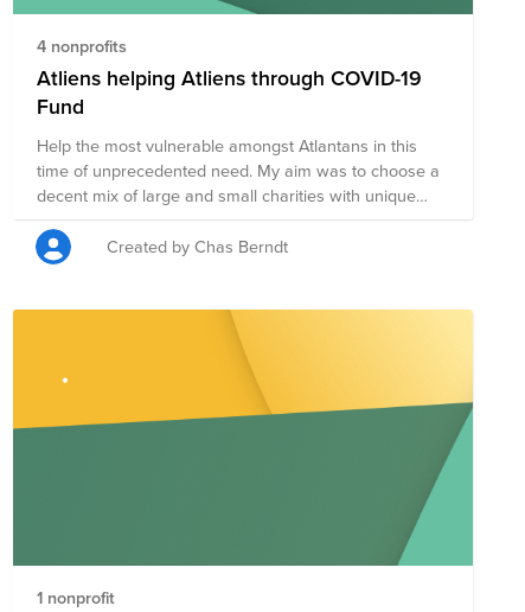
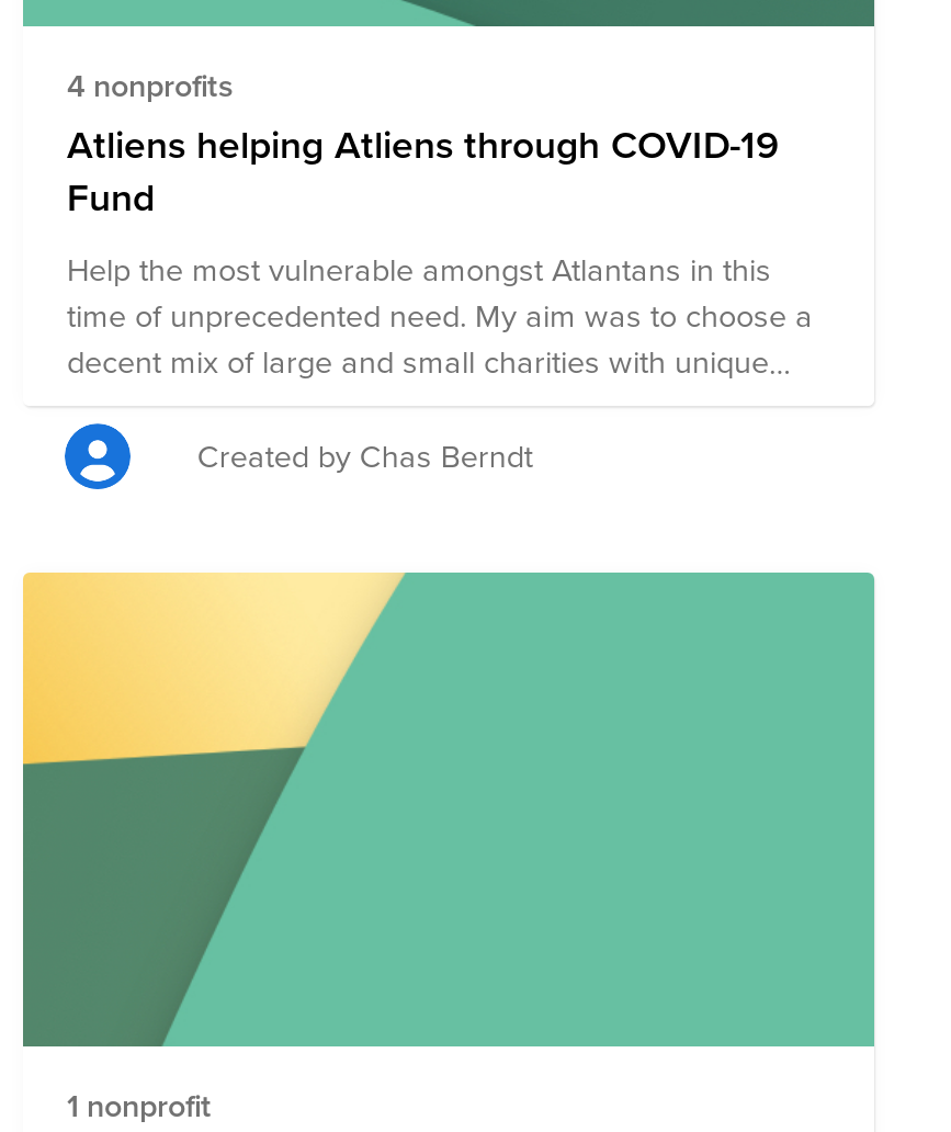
[12,308,474,566] [image] -> [21,570,876,1046] [image]

